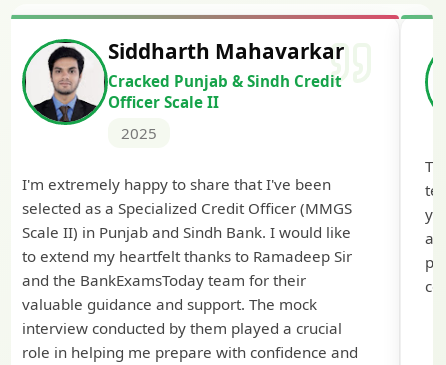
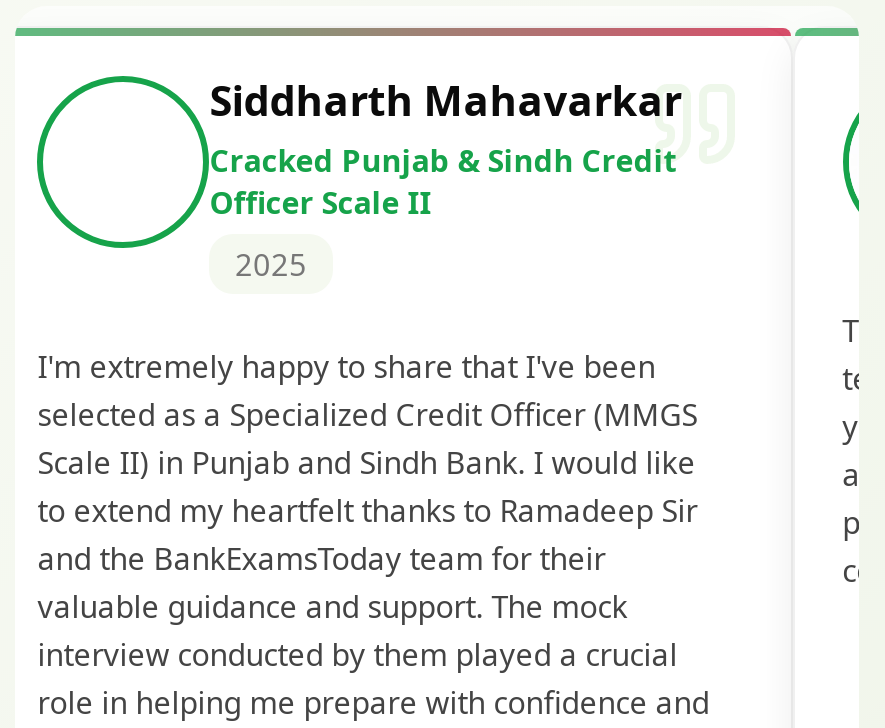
[24,41,105,123] [image] -> [41,80,203,244] [image]

